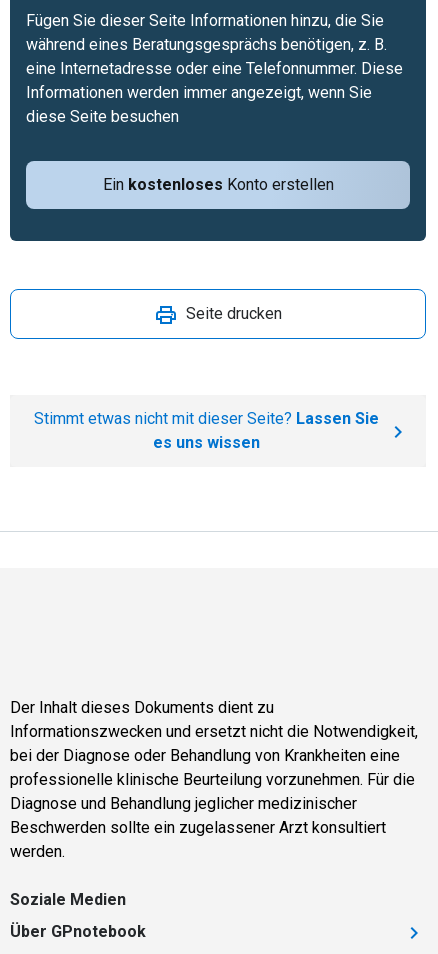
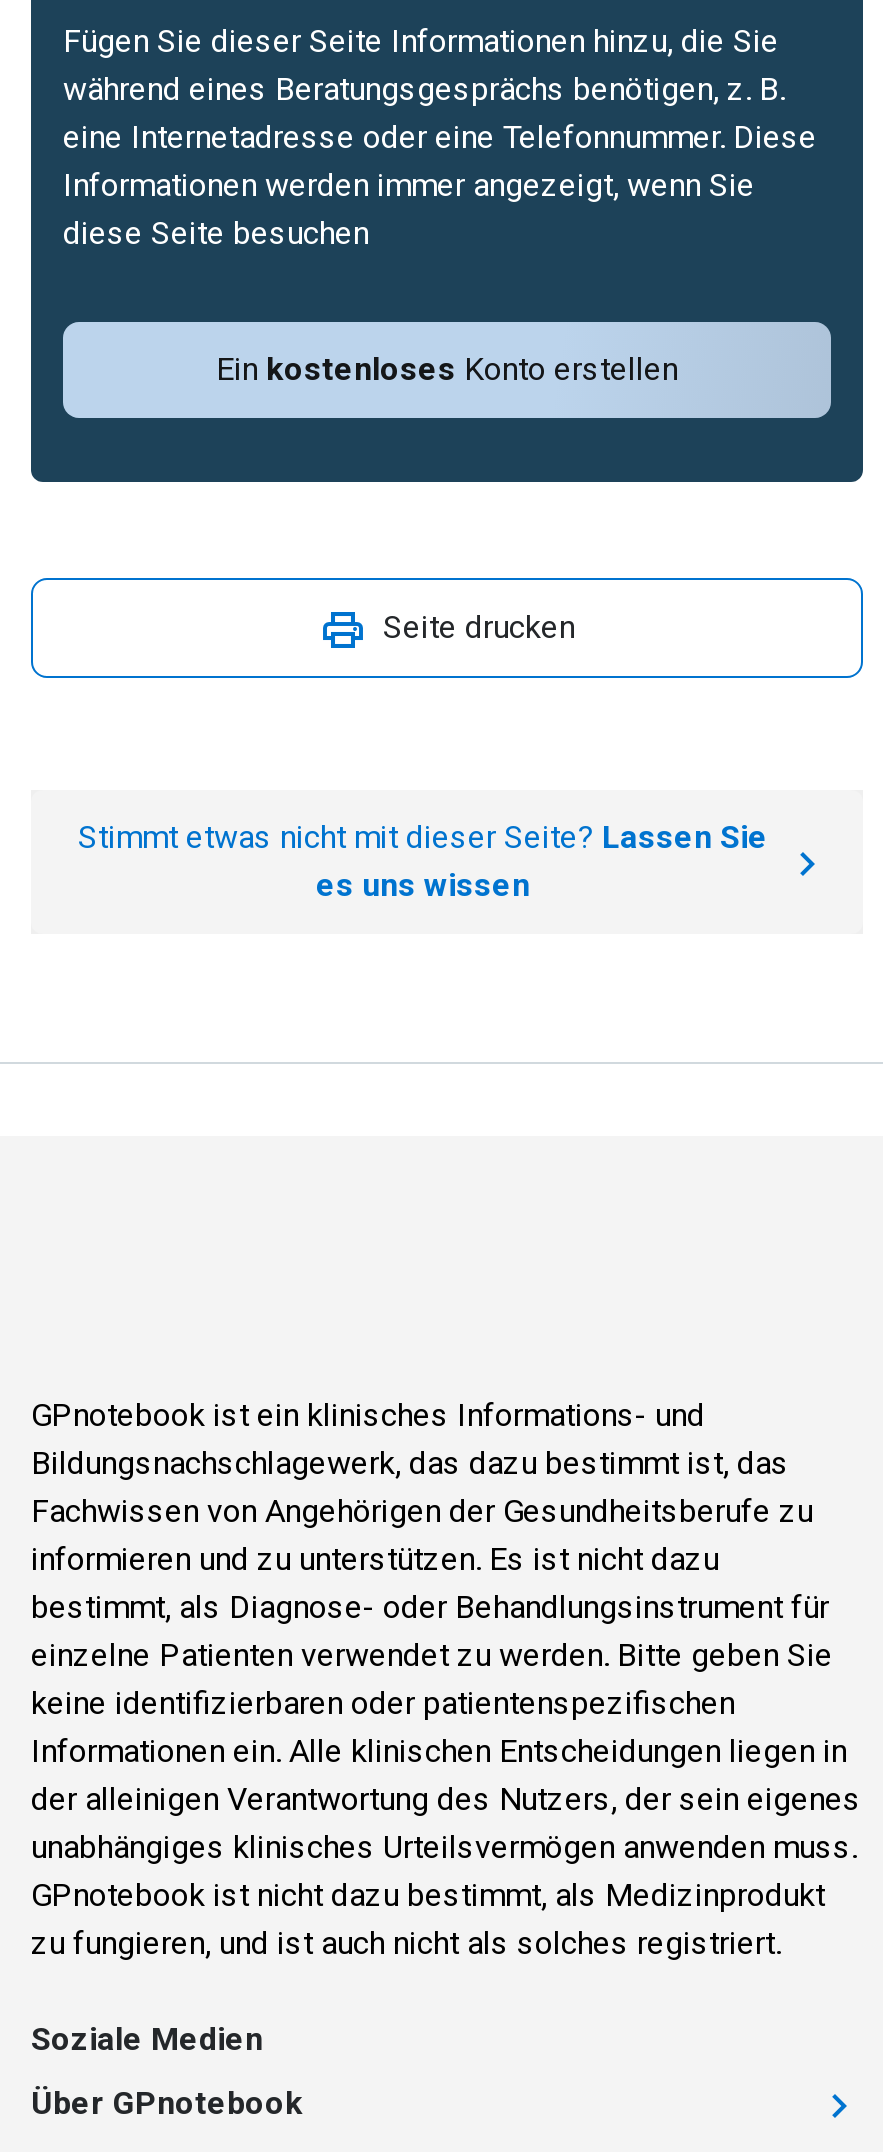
[10,698,418,861] Der Inhalt dieses Dokuments dient zu | Informationszwecken und ersetzt nicht die Notwendigkeit, | bei der Diagnose oder Behandlung von Krankheiten eine | professionelle klinische Beurteilung vorzunehmen. Für die | Diagnose und Behandlung jeglicher medizinischer | Beschwerden sollte ein zugelassener Arzt konsultiert | werden. -> [31,1396,861,1962] GPnotebook ist ein klinisches Informations- und | Bildungsnachschlagewerk, das dazu bestimmt ist, das | Fachwissen von Angehörigen der Gesundheitsberufe zu | informieren und zu unterstützen. Es ist nicht dazu | bestimmt, als Diagnose- oder Behandlungsinstrument für | einzelne Patienten verwendet zu werden. Bitte geben Sie | keine identifizierbaren oder patientenspezifischen | Informationen ein. Alle klinischen Entscheidungen liegen in | der alleinigen Verantwortung des Nutzers, der sein eigenes | unabhängiges klinisches Urteilsvermögen anwenden muss. | GPnotebook ist nicht dazu bestimmt, als Medizinprodukt | zu fungieren, und ist auch nicht als solches registriert.

